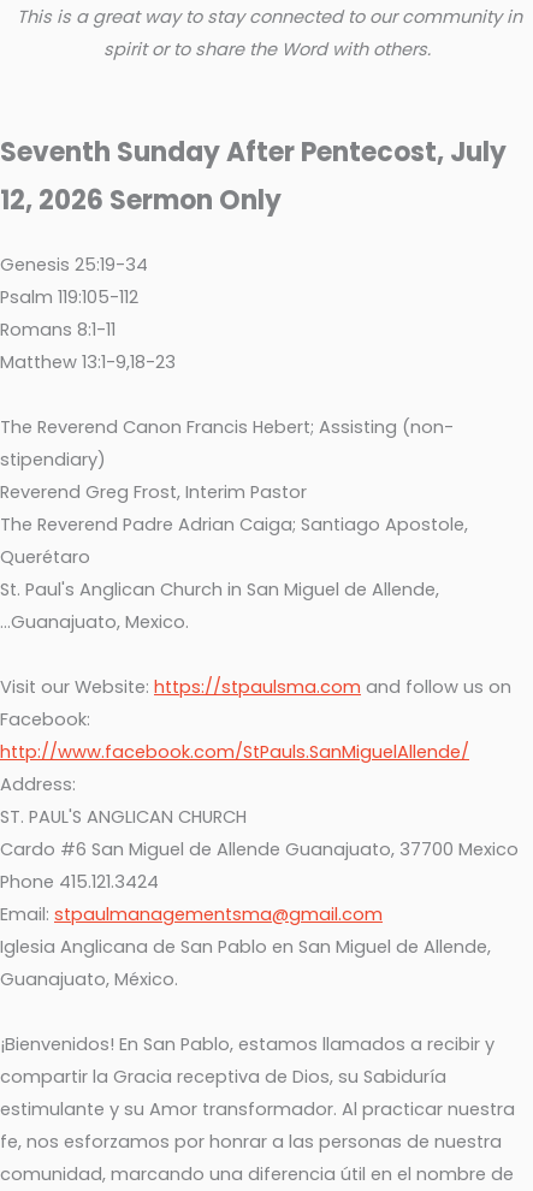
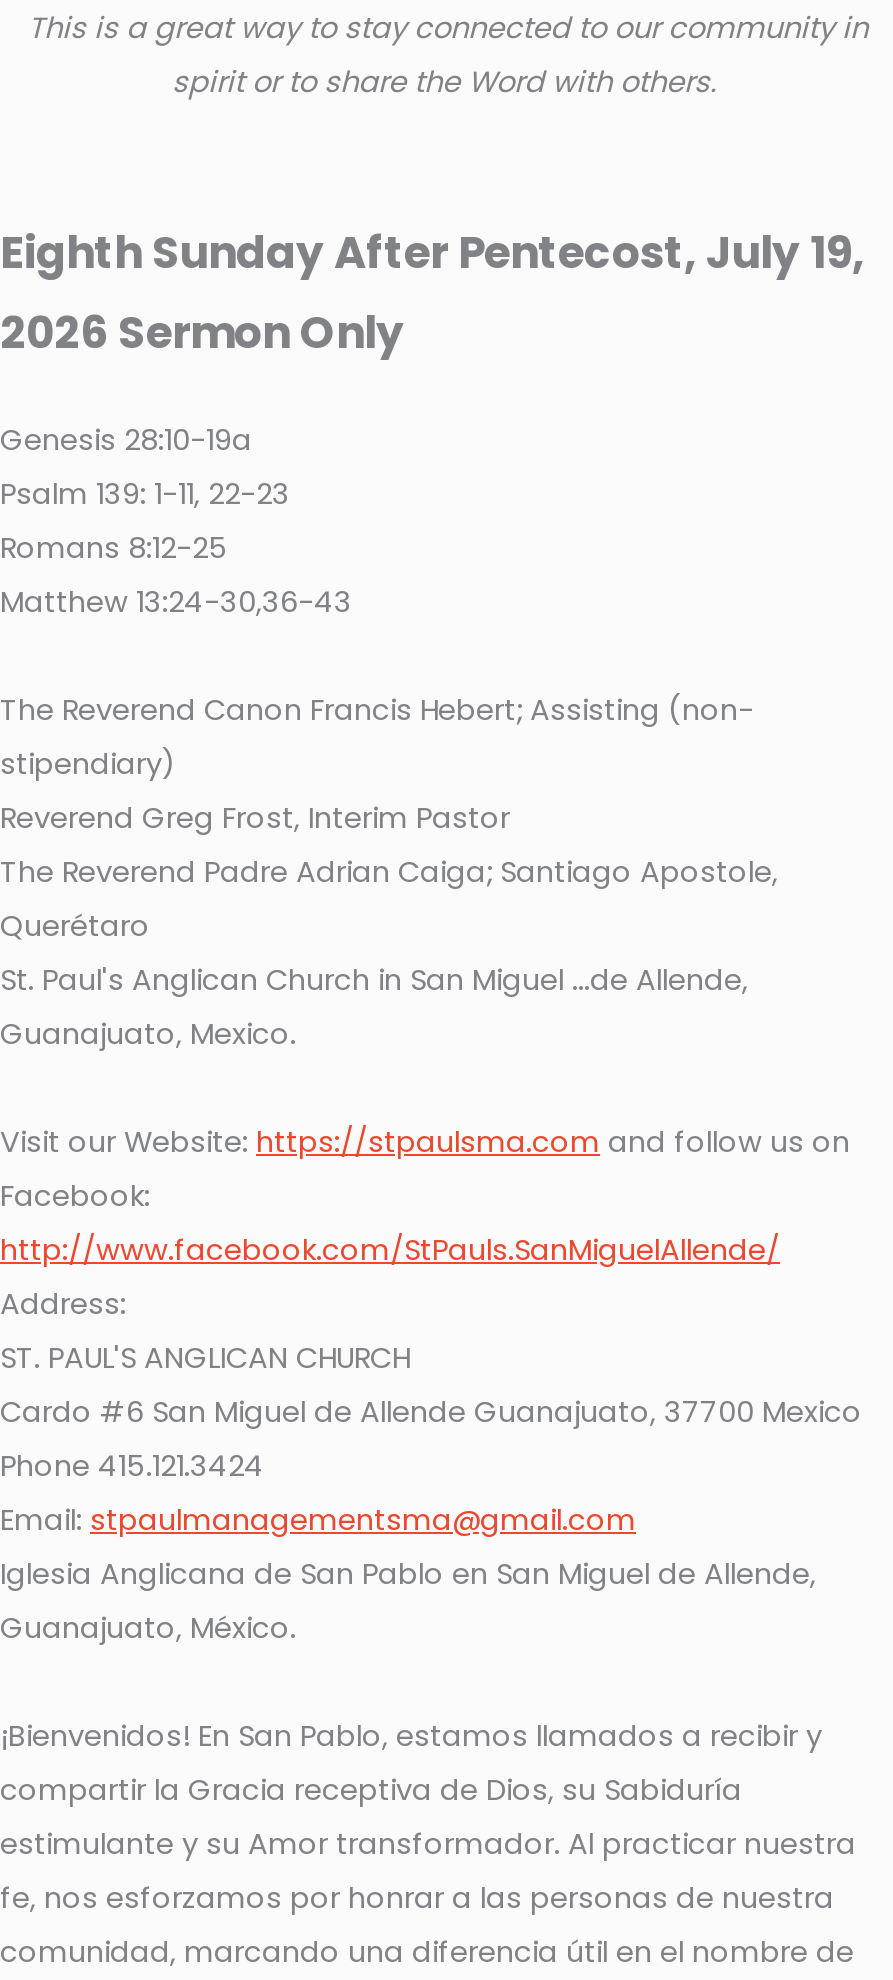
[0,134,507,220] Seventh Sunday After Pentecost, July | 12, 2026 Sermon Only -> [0,223,864,365] Eighth Sunday After Pentecost, July 19, | 2026 Sermon Only
[0,253,176,375] Genesis 25:19-34 | Psalm 119:105-112 | Romans 8:1-11 | Matthew 13:1-9,18-23 -> [0,421,352,623] Genesis 28:10-19a | Psalm 139: 1-11, 22-23 | Romans 8:12-25 | Matthew 13:24-30,36-43
[0,578,439,635] St. Paul's Anglican Church in San Miguel de Allende, | ...Guanajuato, Mexico. -> [0,961,748,1055] St. Paul's Anglican Church in San Miguel...de Allende, | Guanajuato, Mexico.

